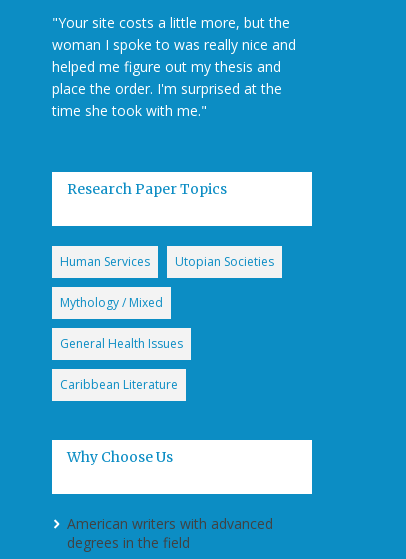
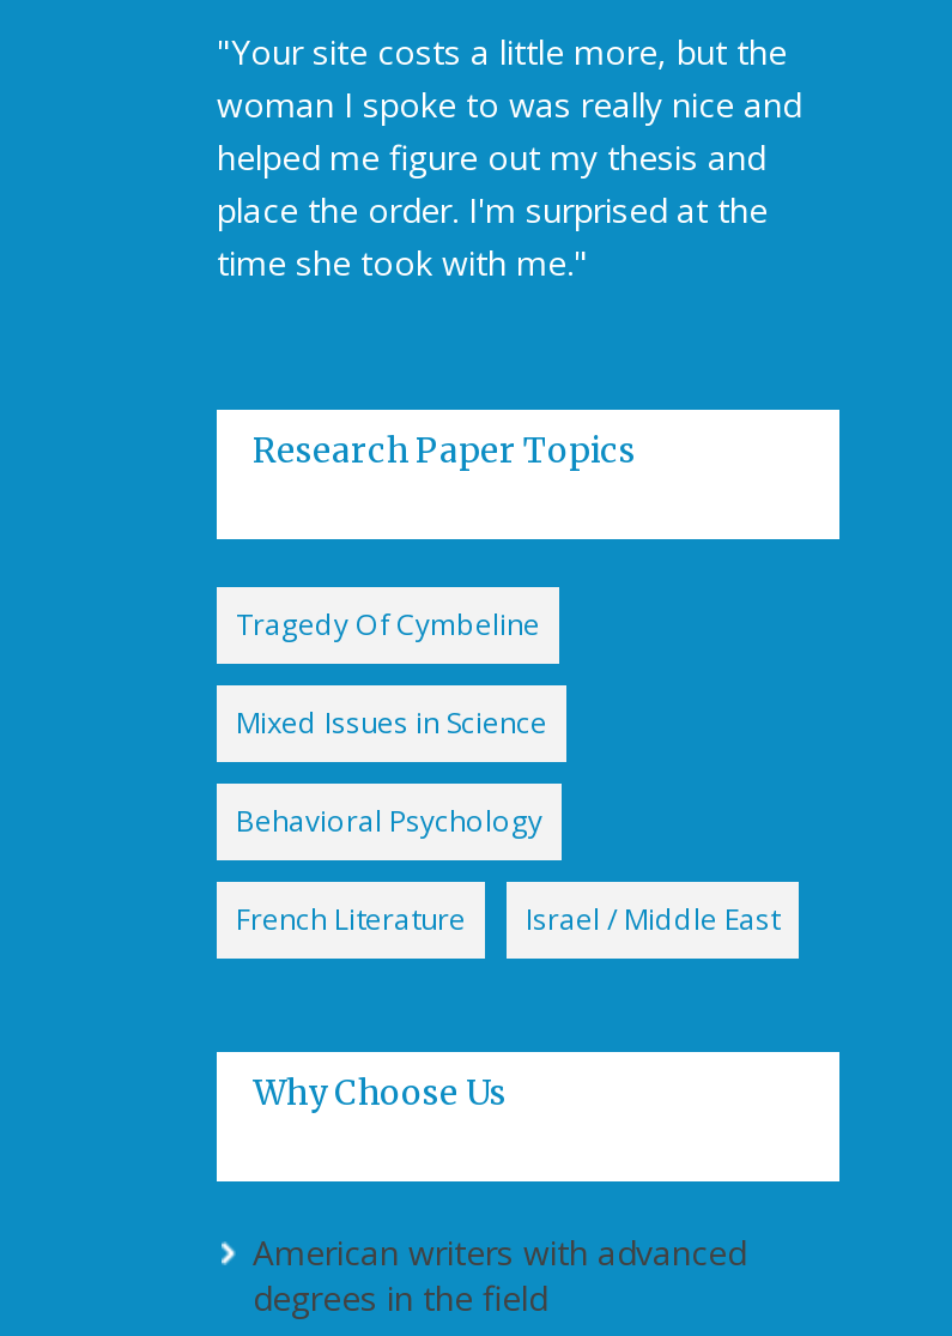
[60,253,274,270] Human Services | Utopian Societies -> [236,604,540,645] Tragedy Of Cymbeline
[60,294,163,311] Mythology / Mixed -> [236,702,547,743] Mixed Issues in Science
[60,335,183,352] General Health Issues -> [236,800,542,841] Behavioral Psychology
[60,376,178,393] Caribbean Literature -> [236,899,780,939] French Literature | Israel / Middle East

